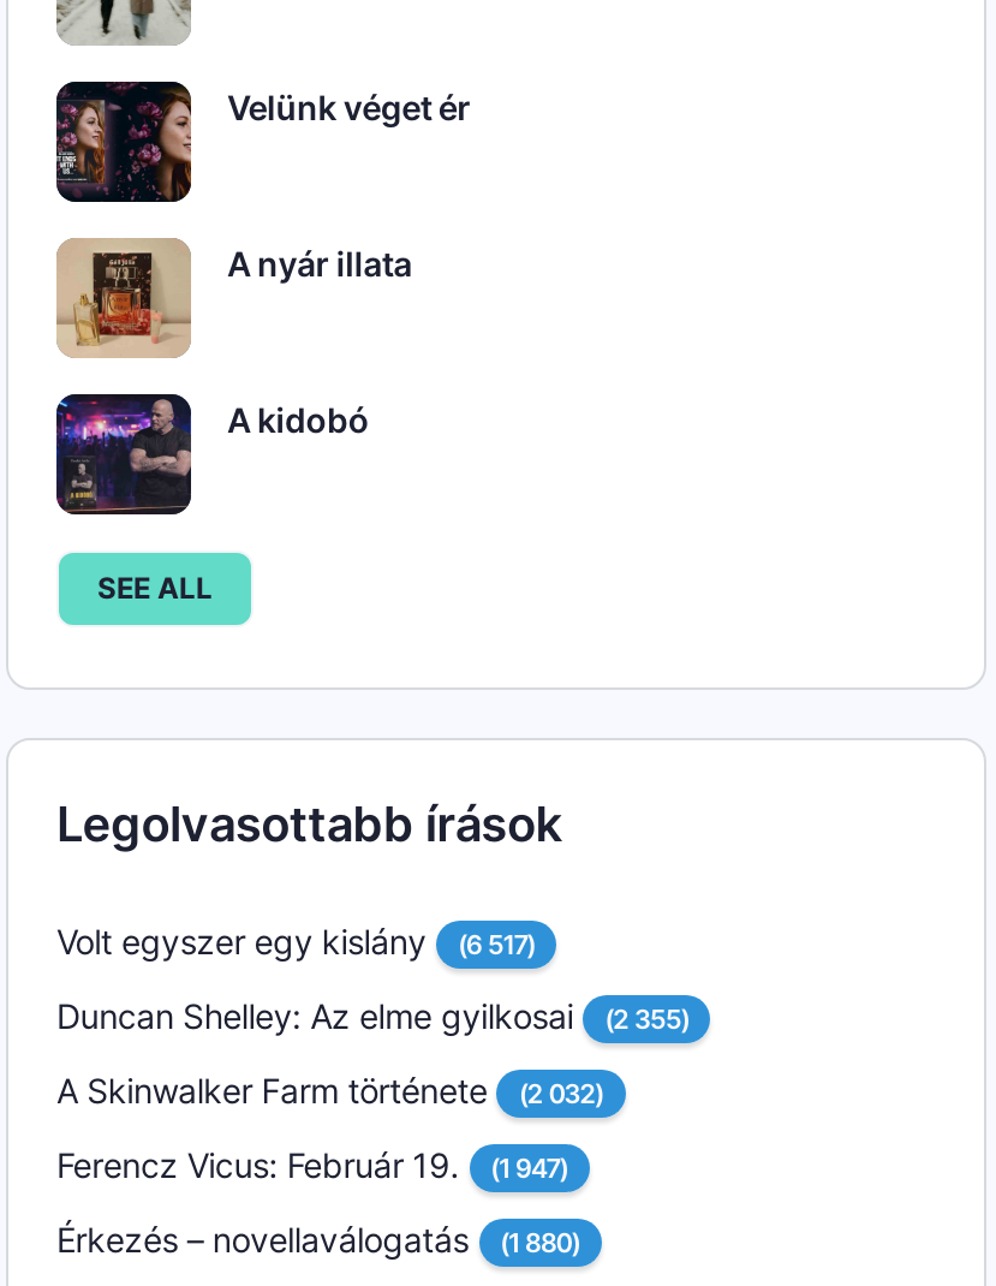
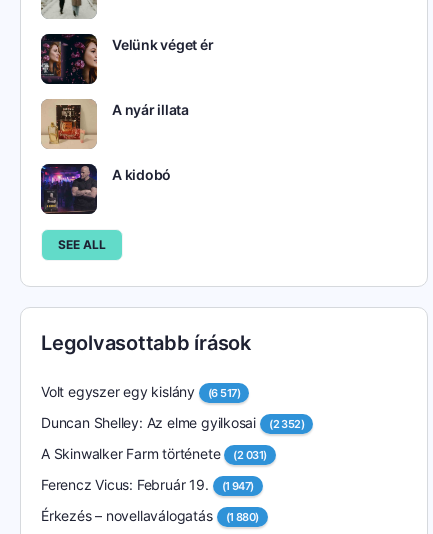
[56,996,689,1037] Duncan Shelley: Az elme gyilkosai (2 355) -> [41,414,304,431] Duncan Shelley: Az elme gyilkosai (2 352)
[56,1071,603,1111] A Skinwalker Farm története (2 032) -> [41,445,266,462] A Skinwalker Farm története (2 031)

